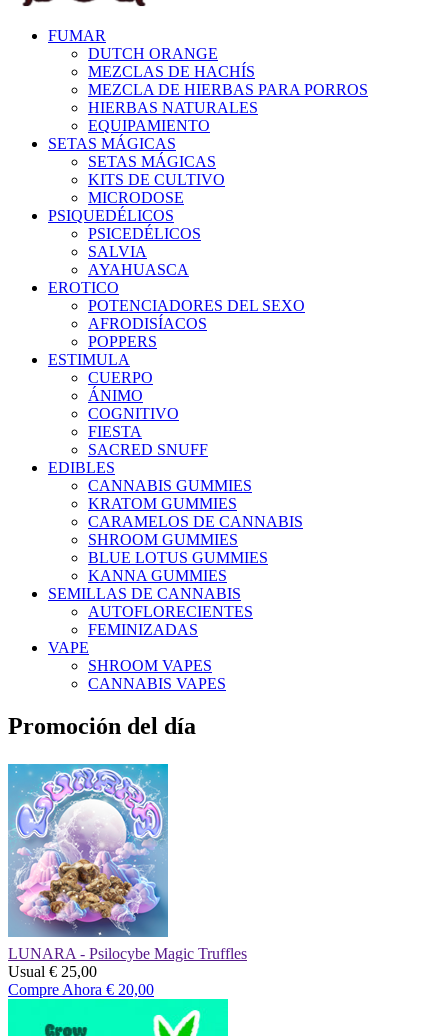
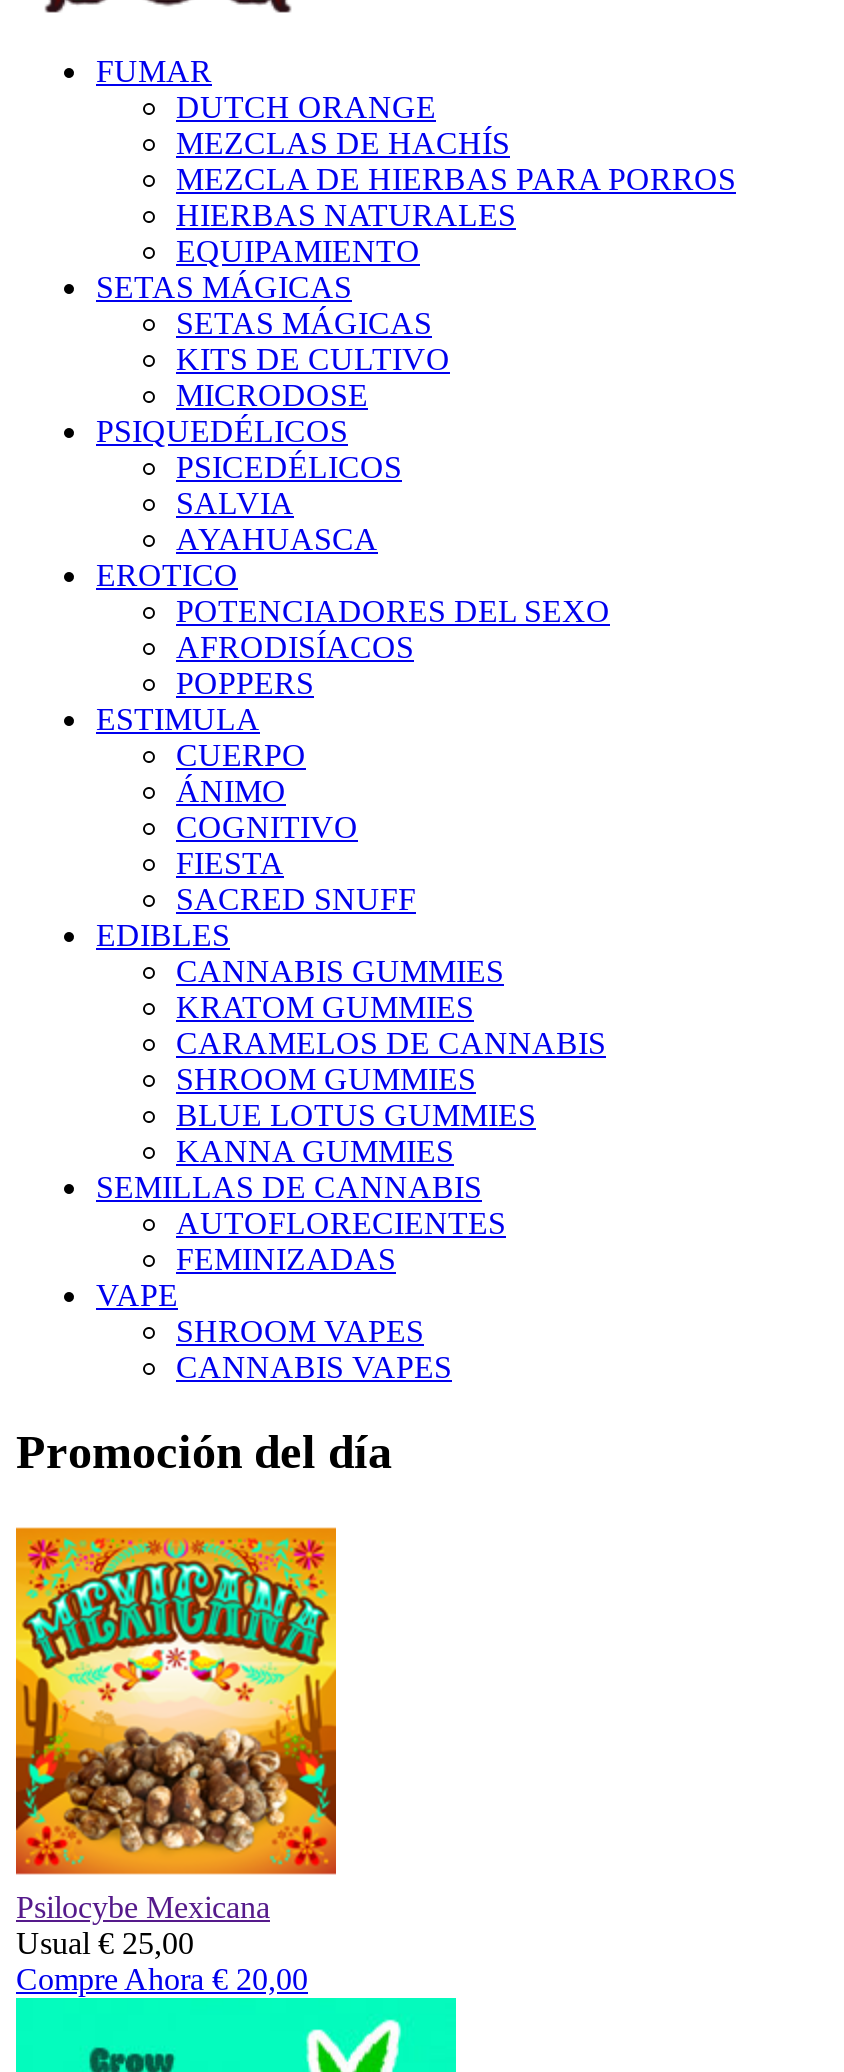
[7,763,247,962] [image] | LUNARA - Psilocybe Magic Truffles -> [14,1526,338,1924] [image] | Psilocybe Mexicana

